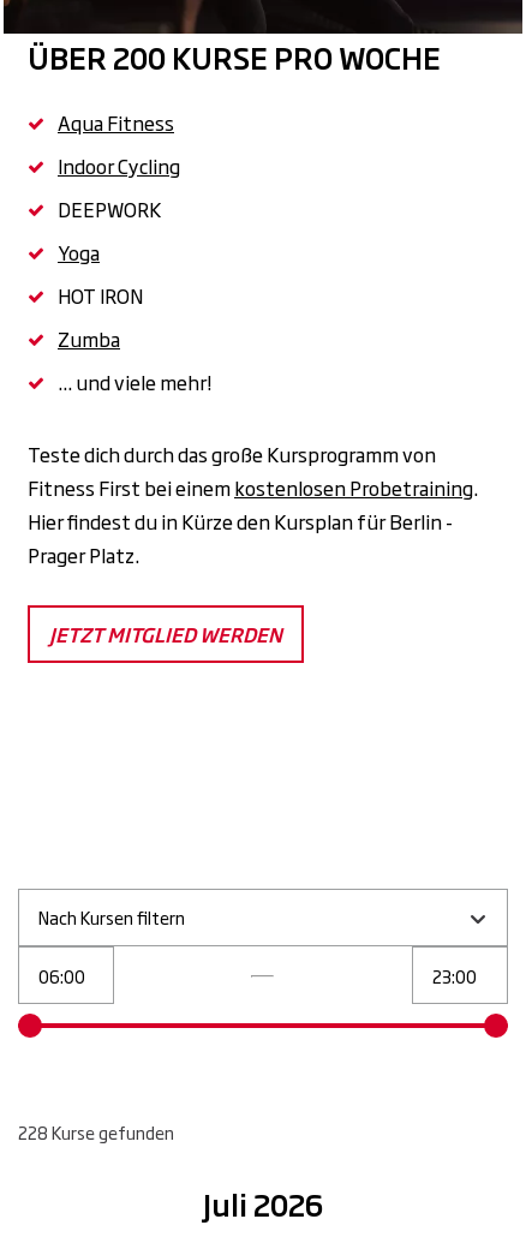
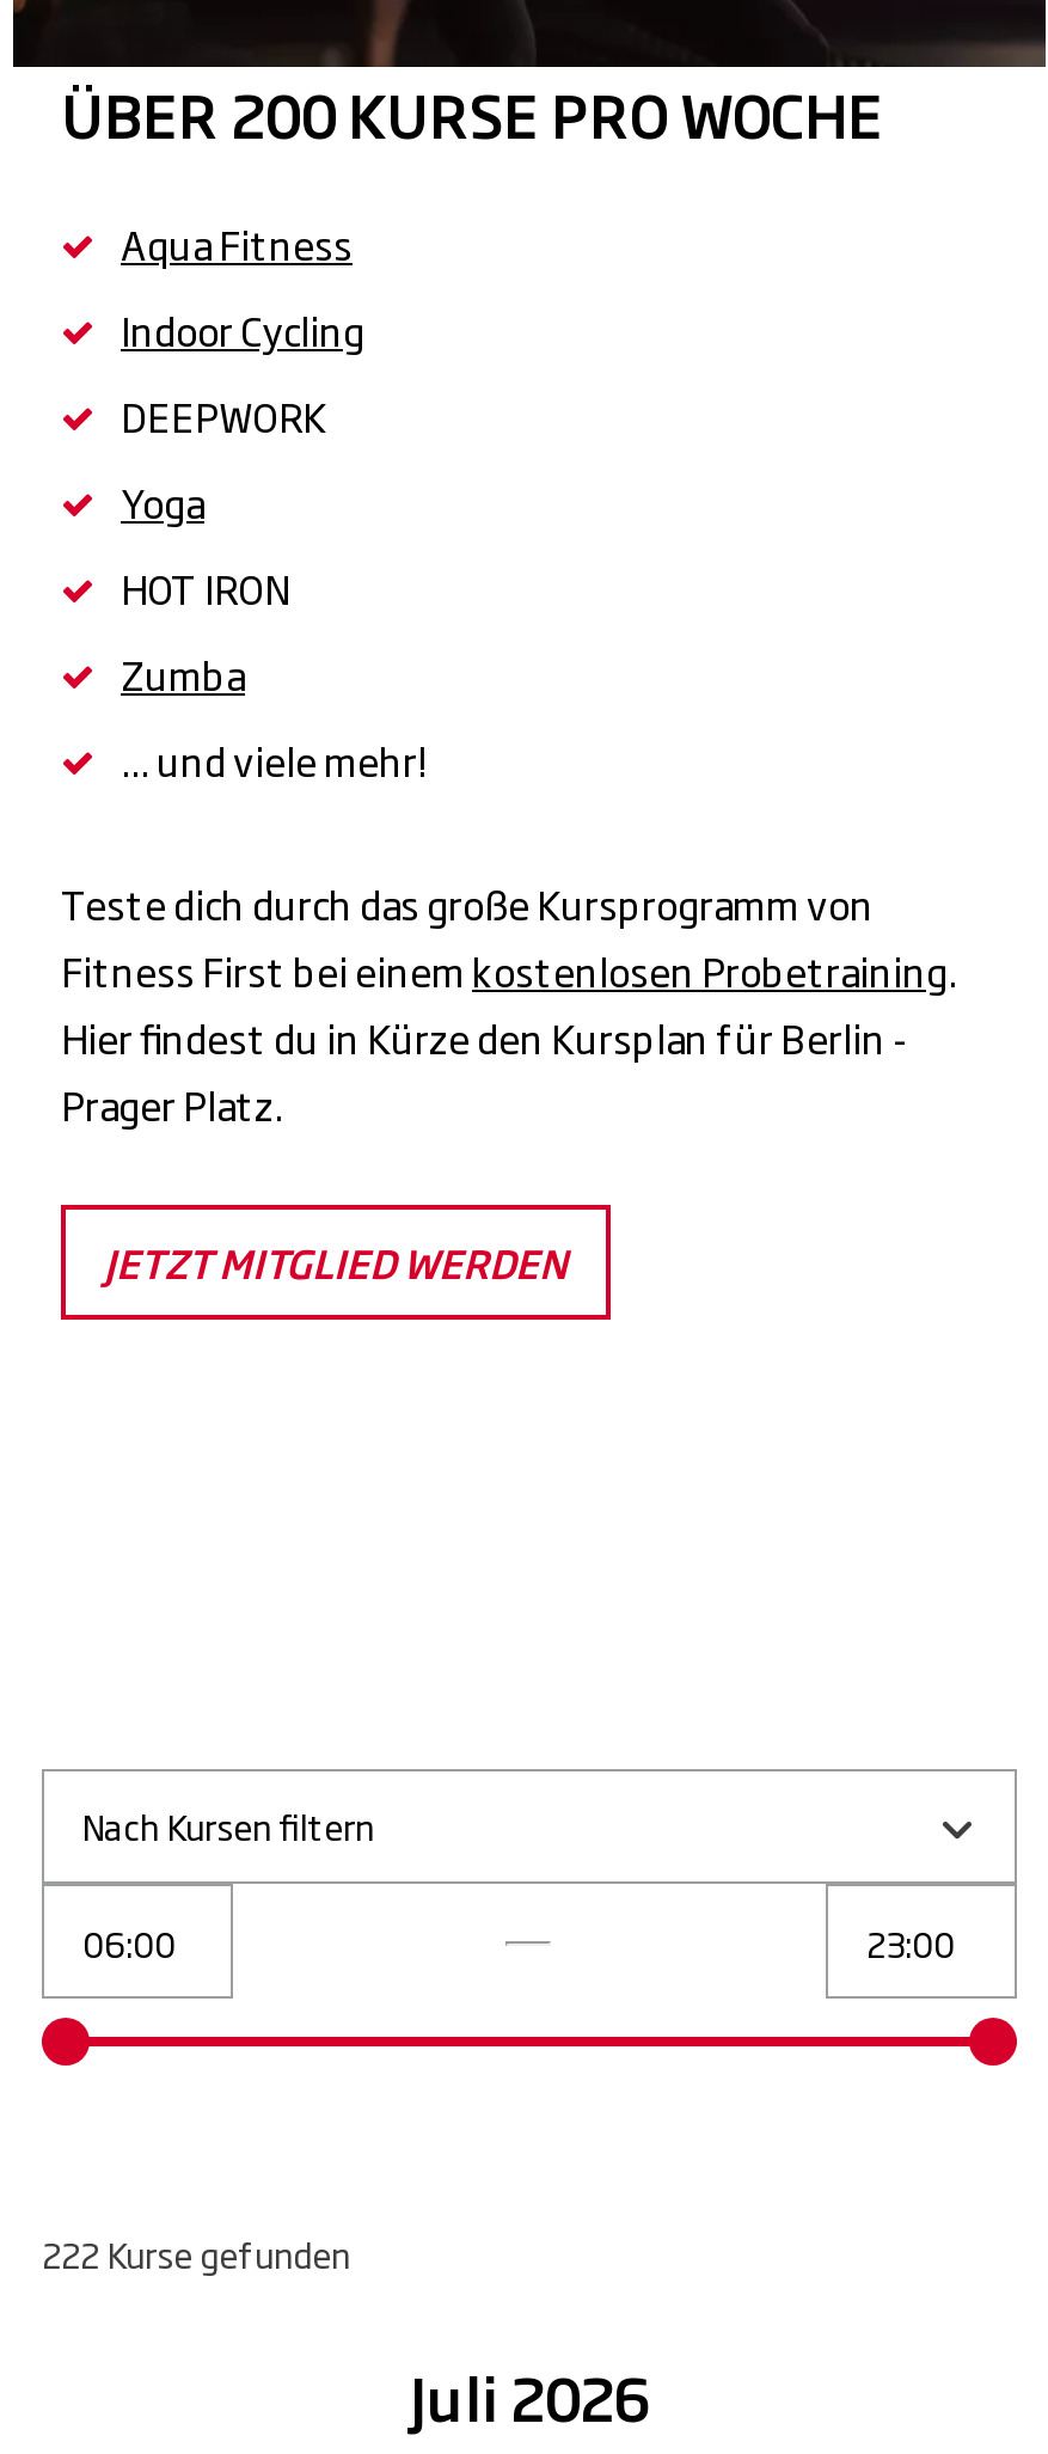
[18,1119,174,1145] 228 Kurse gefunden -> [42,2228,350,2278] 222 Kurse gefunden

